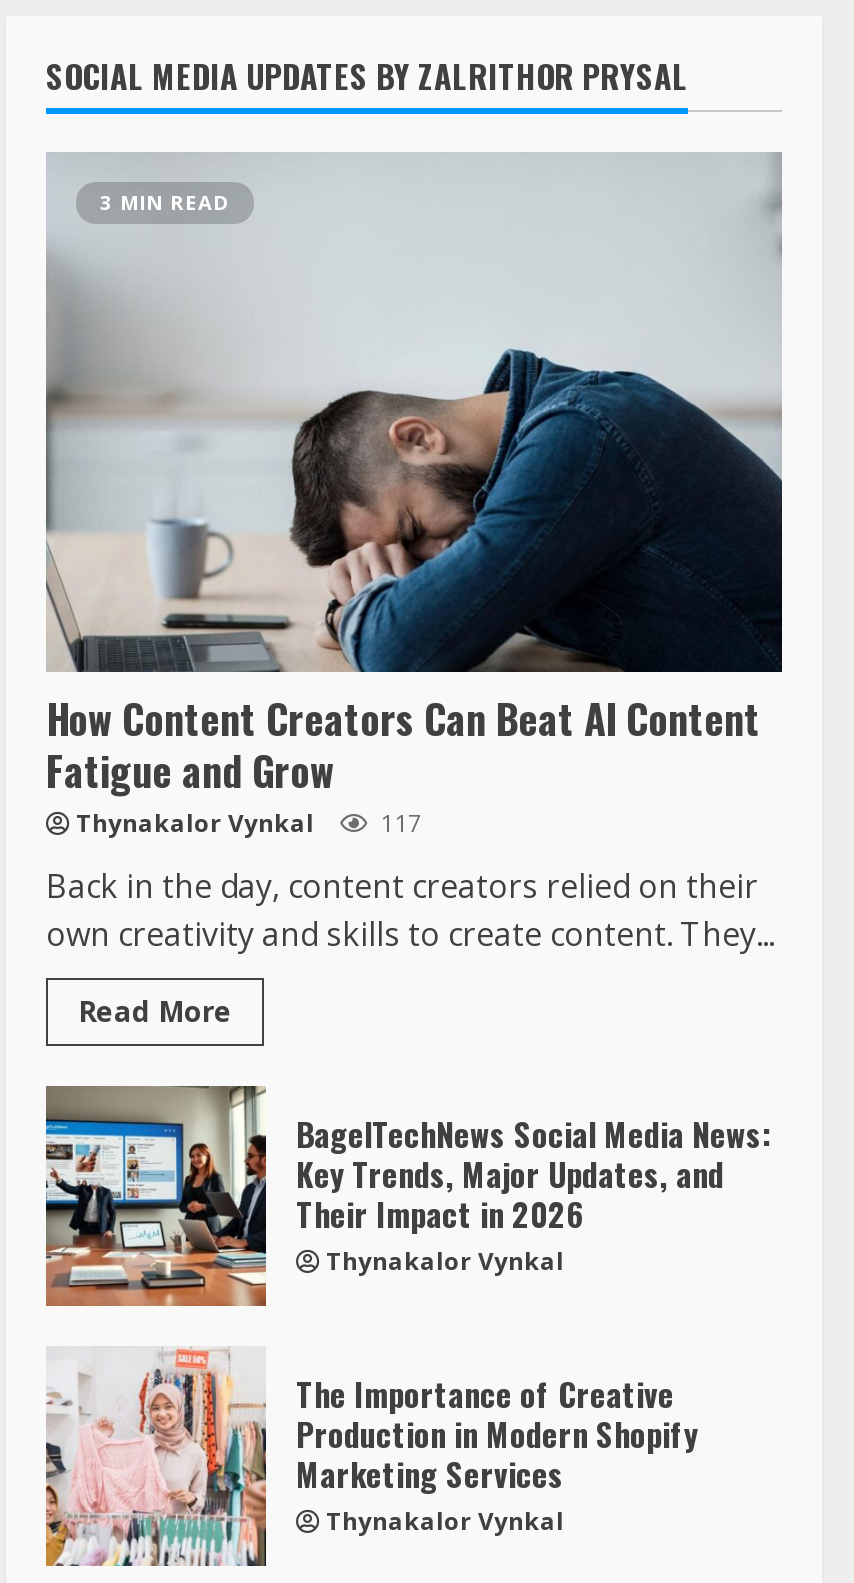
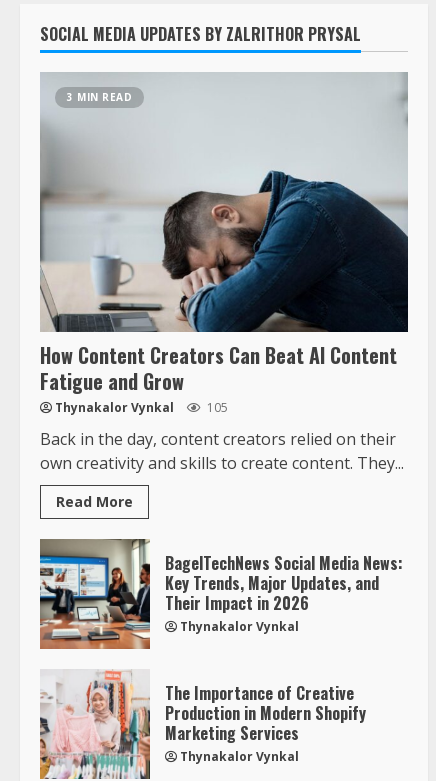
[76,806,422,840] Thynakalor Vynkal 117 -> [55,399,228,416] Thynakalor Vynkal 105

